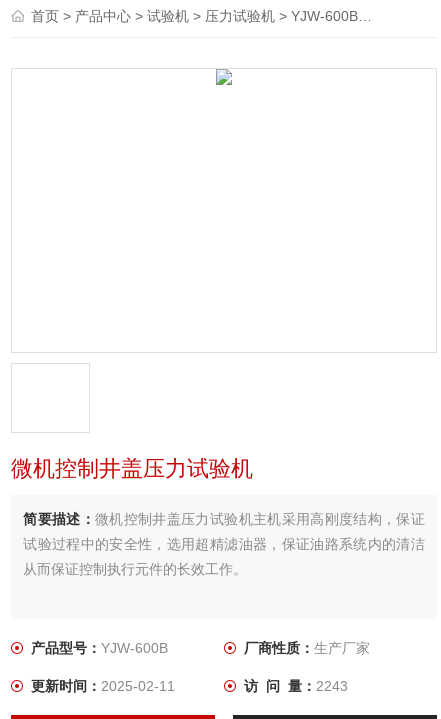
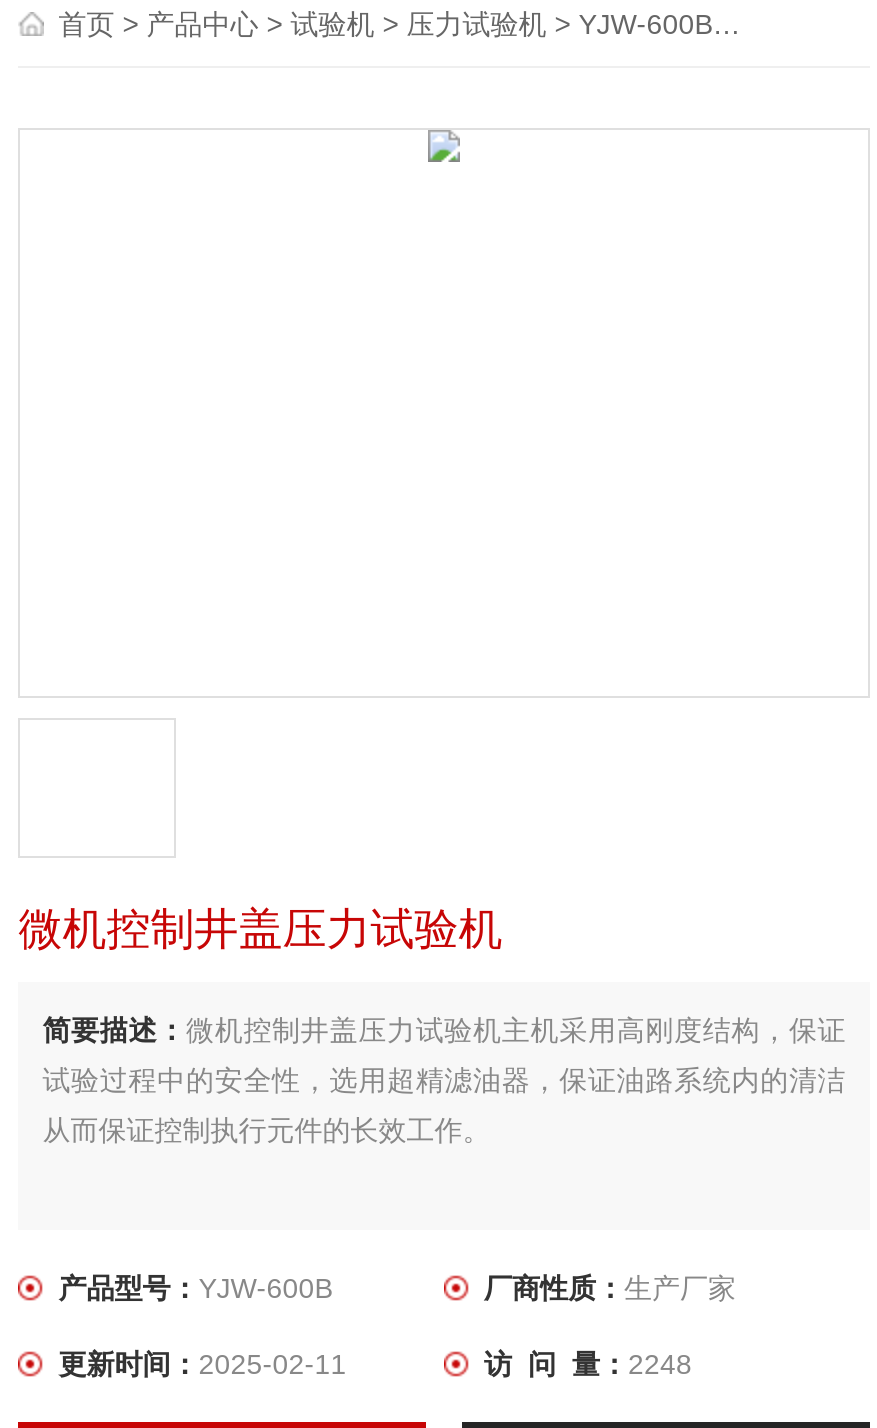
[244,678,348,694] 访 问 量：2243 -> [484,1349,692,1381] 访 问 量：2248

